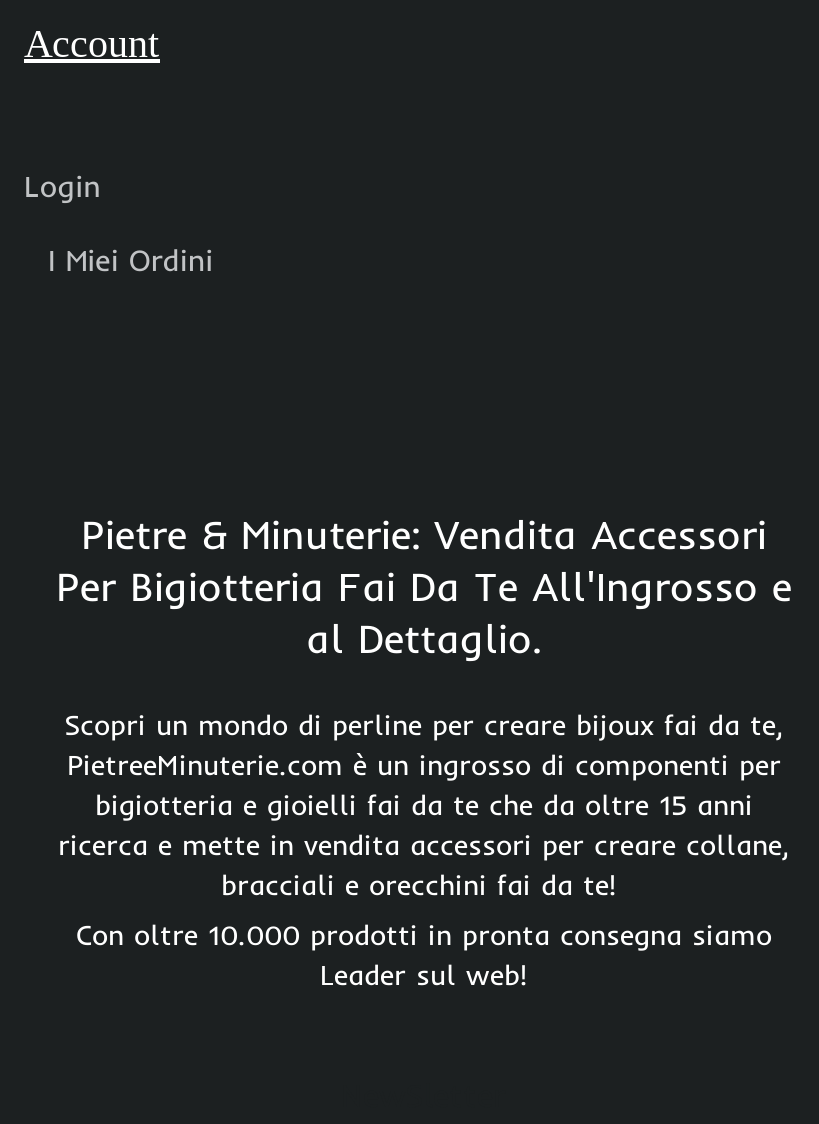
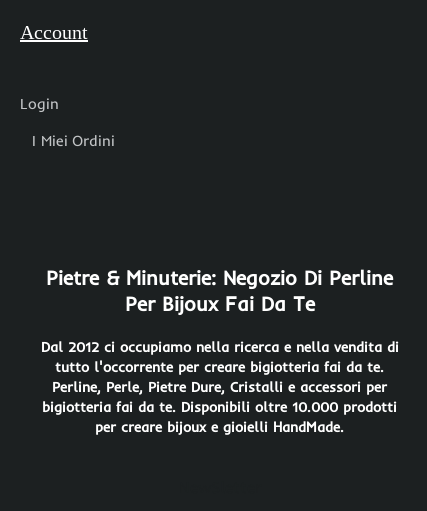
[56,509,792,663] Pietre & Minuterie: Vendita Accessori | Per Bigiotteria Fai Da Te All'Ingrosso e | al Dettaglio. -> [46,265,393,316] Pietre & Minuterie: Negozio Di Perline | Per Bijoux Fai Da Te
[58,707,790,993] Scopri un mondo di perline per creare bijoux fai da te, | PietreeMinuterie.com è un ingrosso di componenti per | bigiotteria e gioielli fai da te che da oltre 15 anni | ricerca e mette in vendita accessori per creare collane, | bracciali e orecchini fai da te! | Con oltre 10.000 prodotti in pronta consegna siamo | Leader sul web! -> [41,338,399,436] Dal 2012 ci occupiamo nella ricerca e nella vendita di | tutto l'occorrente per creare bigiotteria fai da te. | Perline, Perle, Pietre Dure, Cristalli e accessori per | bigiotteria fai da te. Disponibili oltre 10.000 prodotti | per creare bijoux e gioielli HandMade.

